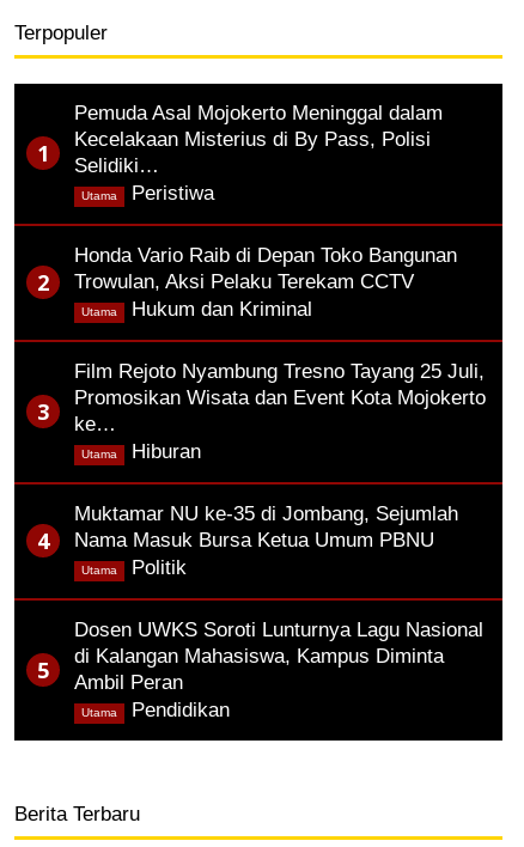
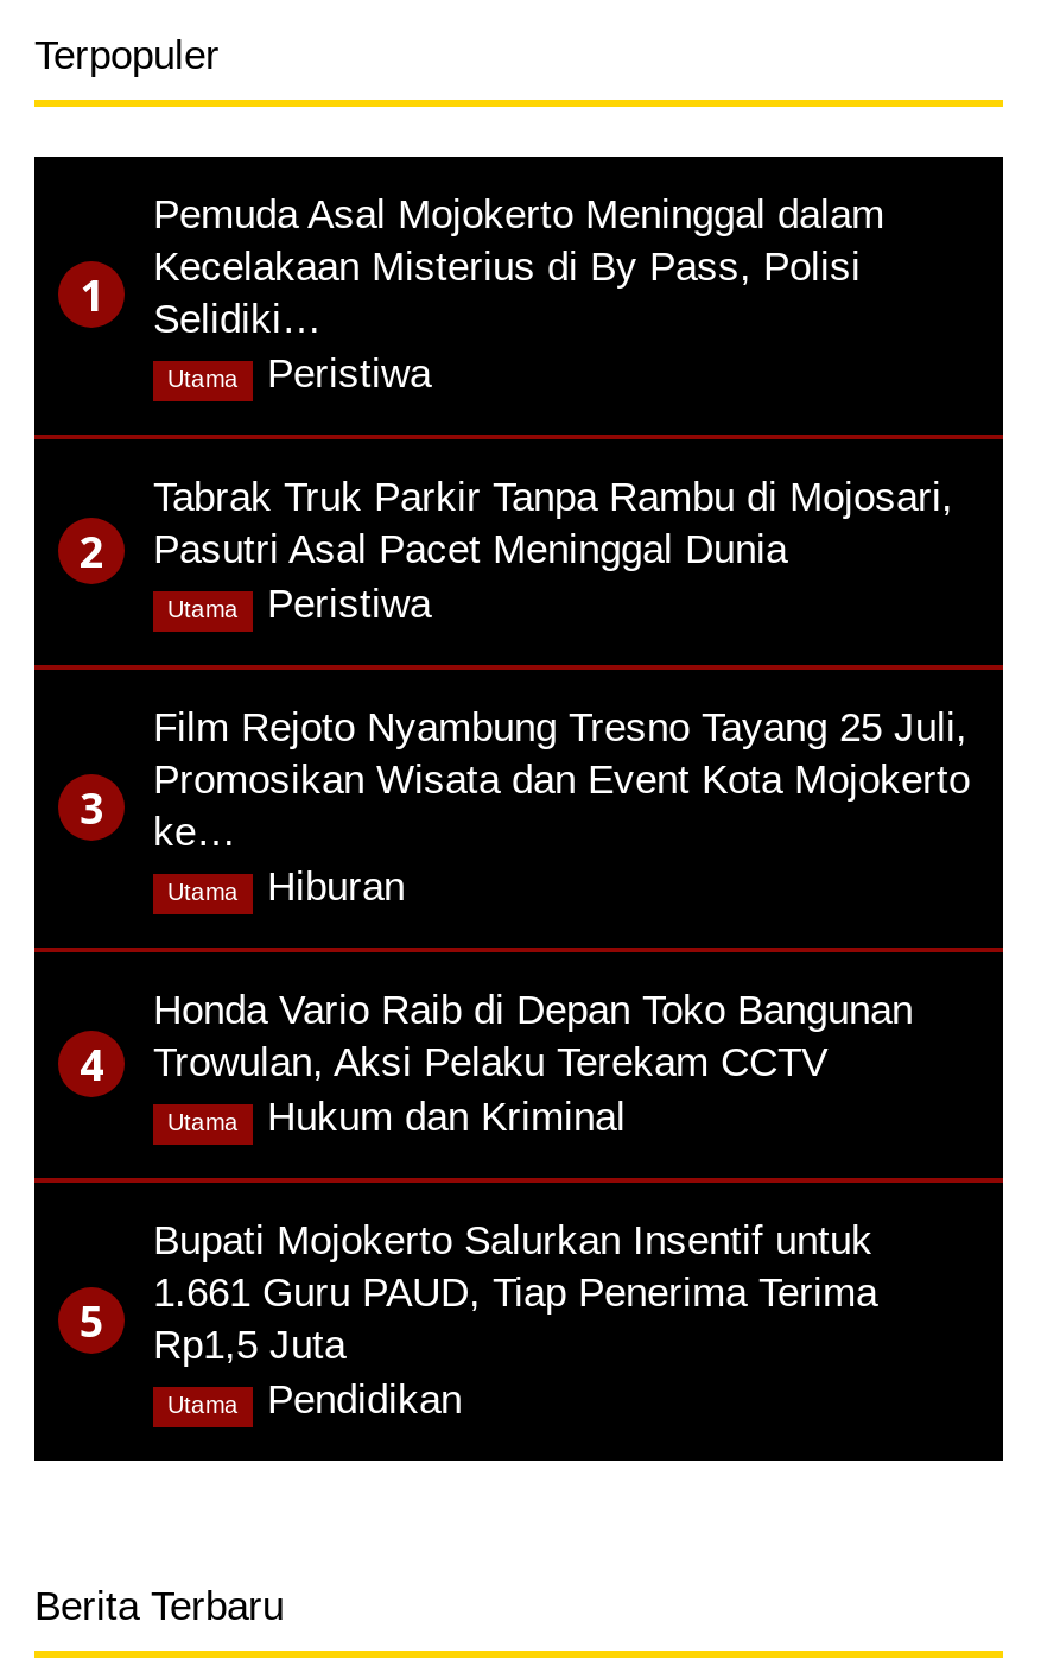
none -> [153,474,953,626] Tabrak Truk Parkir Tanpa Rambu di Mojosari, | Pasutri Asal Pacet Meninggal Dunia | Peristiwa,
moved [74,244,457,320] -> [153,987,913,1139]: Honda Vario Raib di Depan Toko Bangunan | Trowulan, Aksi Pelaku Terekam CCTV | Hukum dan Kriminal,
[74,502,458,579] Muktamar NU ke-35 di Jombang, Sejumlah | Nama Masuk Bursa Ketua Umum PBNU | Politik, -> none
[74,618,483,694] Dosen UWKS Soroti Lunturnya Lagu Nasional | di Kalangan Mahasiswa, Kampus Diminta | Ambil Peran -> [153,1218,877,1367] Bupati Mojokerto Salurkan Insentif untuk | 1.661 Guru PAUD, Tiap Penerima Terima | Rp1,5 Juta

